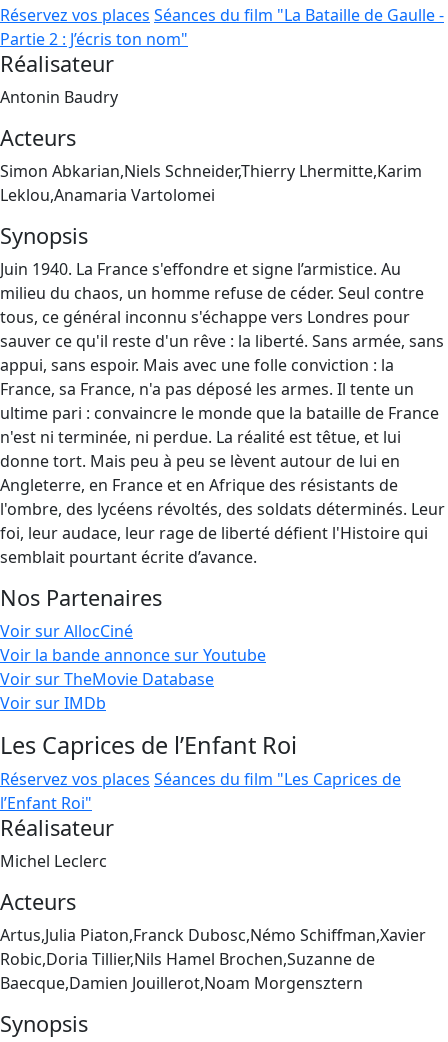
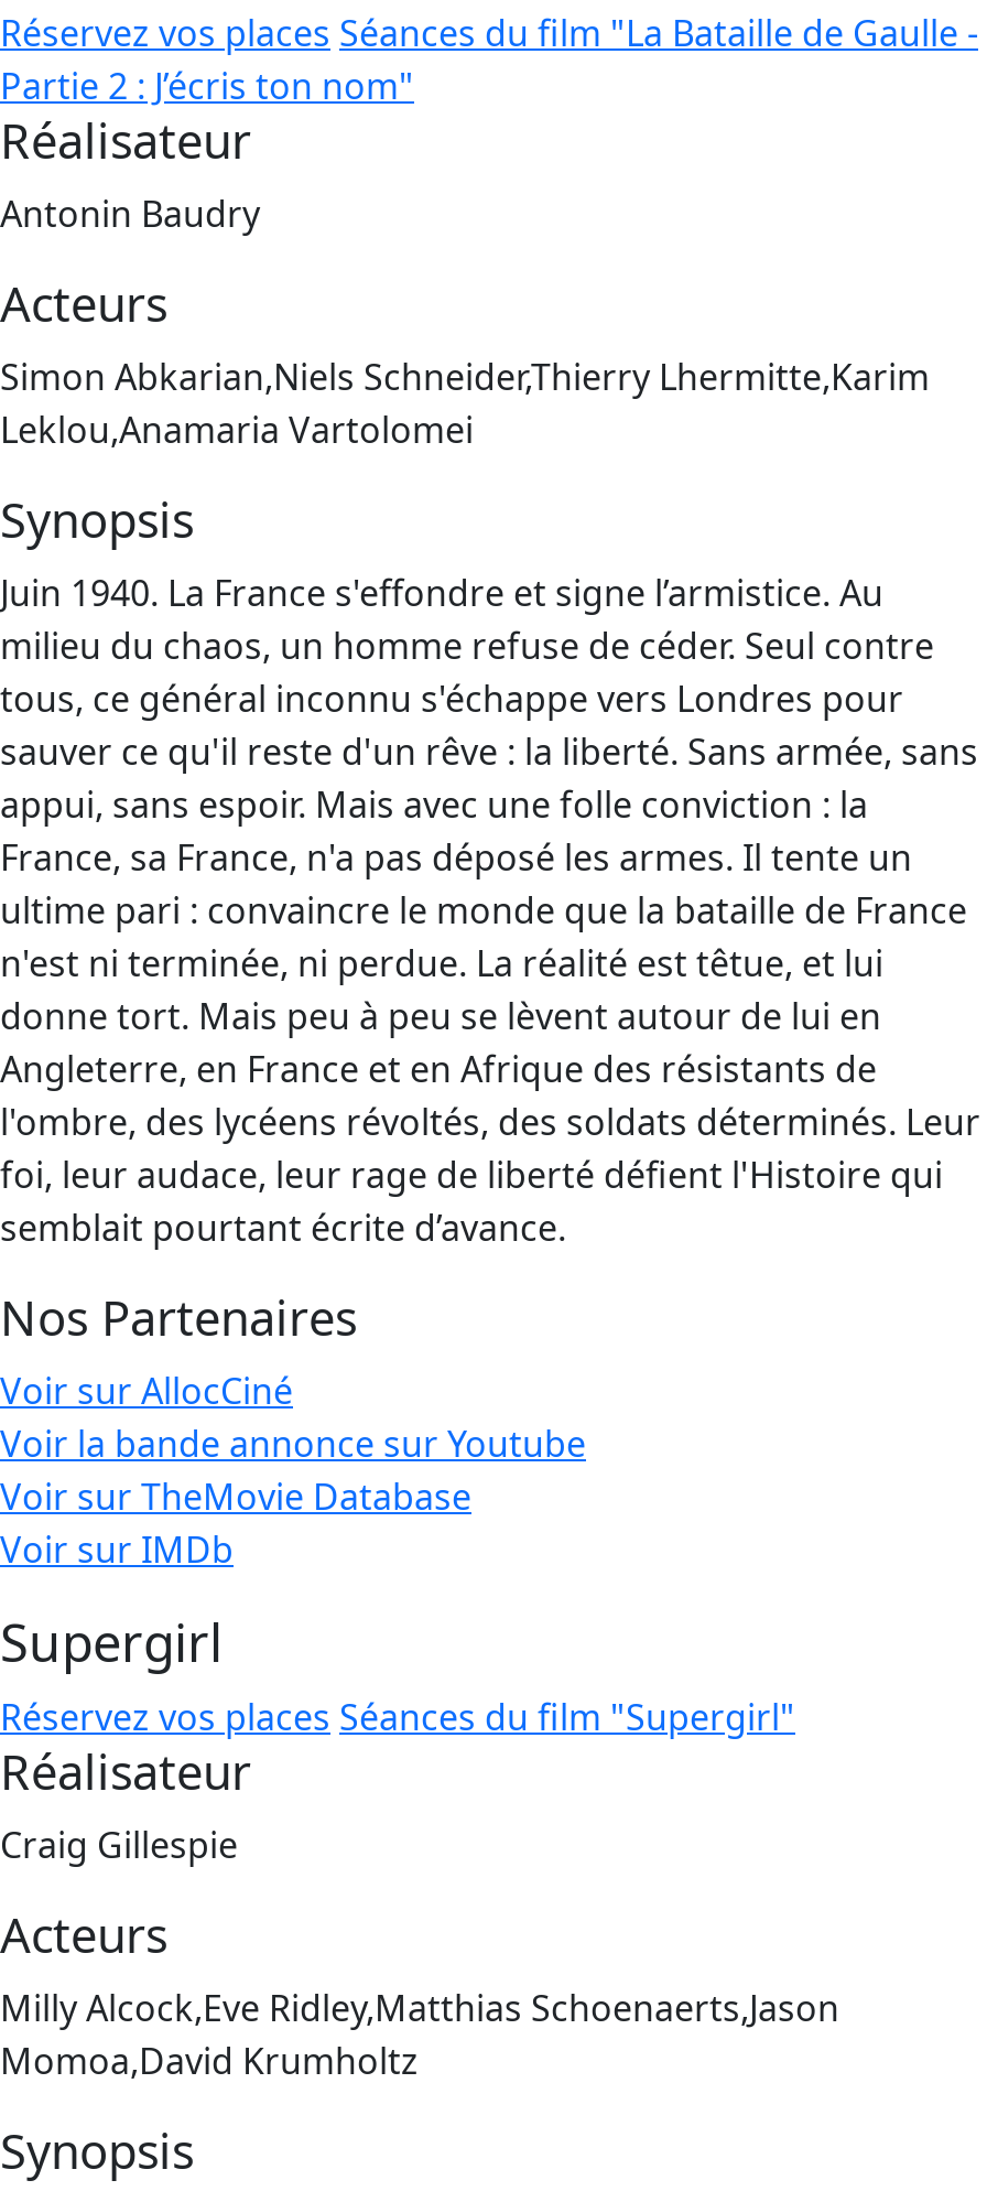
[0,729,401,814] Les Caprices de l’Enfant Roi | Réservez vos places Séances du film "Les Caprices de | l’Enfant Roi" -> [0,1607,795,1741] Supergirl | Réservez vos places Séances du film "Supergirl"
[0,850,107,872] Michel Leclerc -> [0,1821,238,1869] Craig Gillespie
[0,924,426,994] Artus,Julia Piaton,Franck Dubosc,Némo Schiffman,Xavier | Robic,Doria Tillier,Nils Hamel Brochen,Suzanne de | Baecque,Damien Jouillerot,Noam Morgensztern -> [0,1984,839,2085] Milly Alcock,Eve Ridley,Matthias Schoenaerts,Jason | Momoa,David Krumholtz

